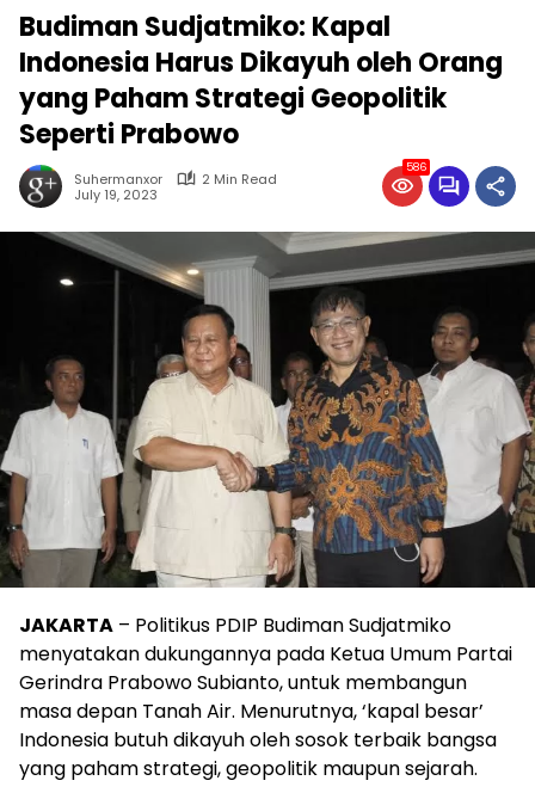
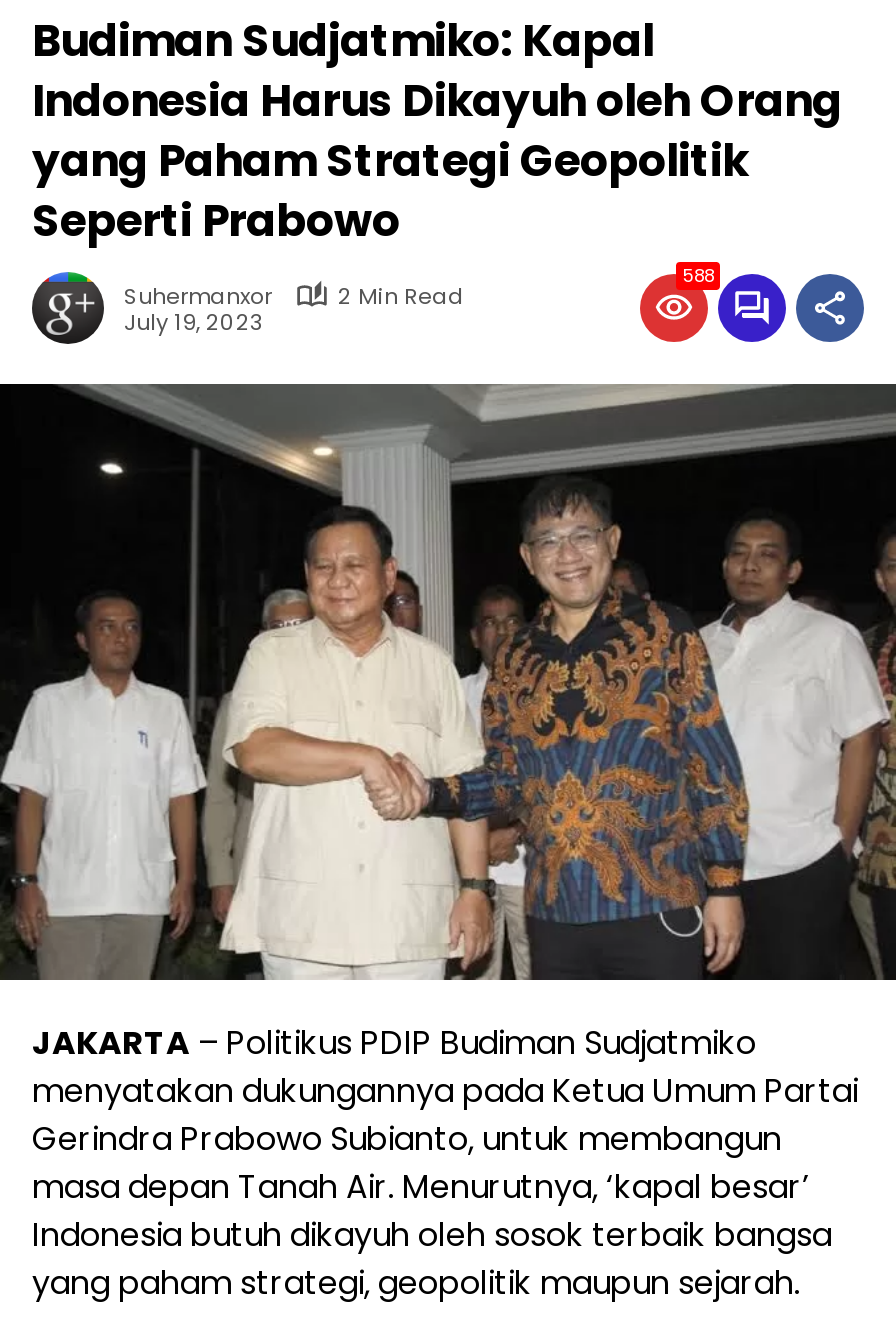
[406,160,426,174] 586 -> [682,263,714,287] 588

